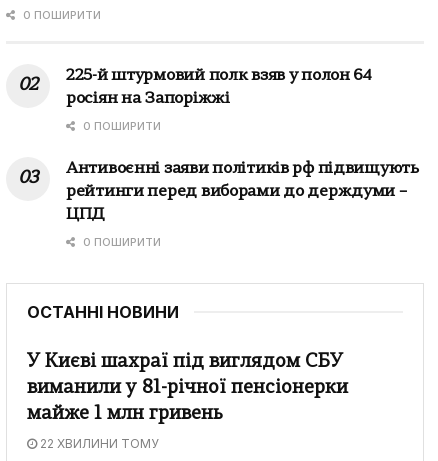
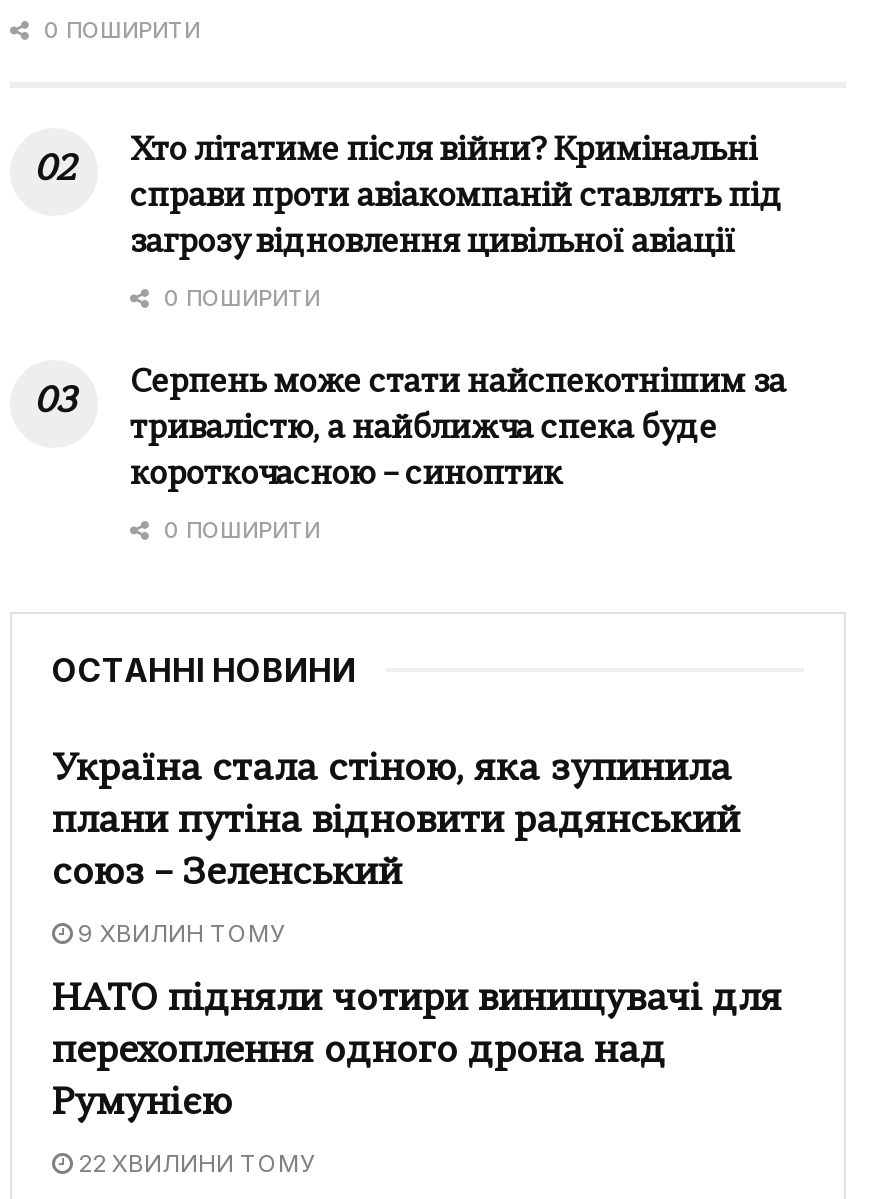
[66,68,372,107] 225-й штурмовий полк взяв у полон 64 | росіян на Запоріжжі -> [130,135,783,259] Хто літатиме після війни? Кримінальні | справи проти авіакомпаній ставлять під | загрозу відновлення цивільної авіації
[66,161,419,223] Антивоєнні заяви політиків рф підвищують | рейтинги перед виборами до держдуми – | ЦПД -> [130,367,786,491] Серпень може стати найспекотнішим за | тривалістю, а найближча спека буде | короткочасною – синоптик
[27,353,348,424] У Києві шахраї під виглядом СБУ | виманили у 81-річної пенсіонерки | майже 1 млн гривень -> [52,751,782,1123] Україна стала стіною, яка зупинила | плани путіна відновити радянський | союз – Зеленський | 9 ХВИЛИН ТОМУ | НАТО підняли чотири винищувачі для | перехоплення одного дрона над | Румунією

